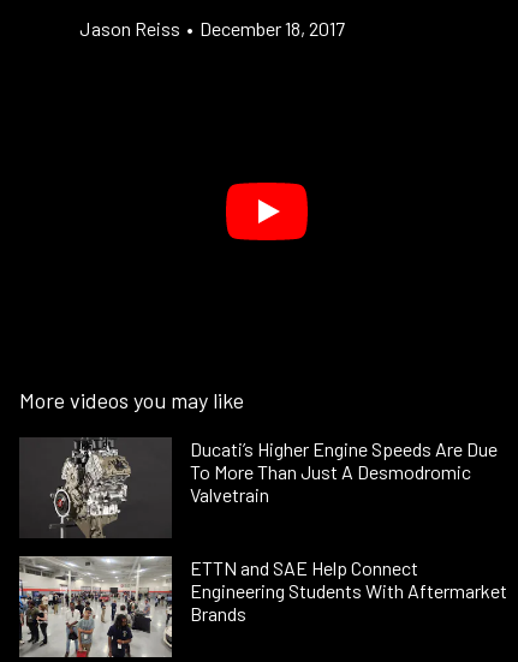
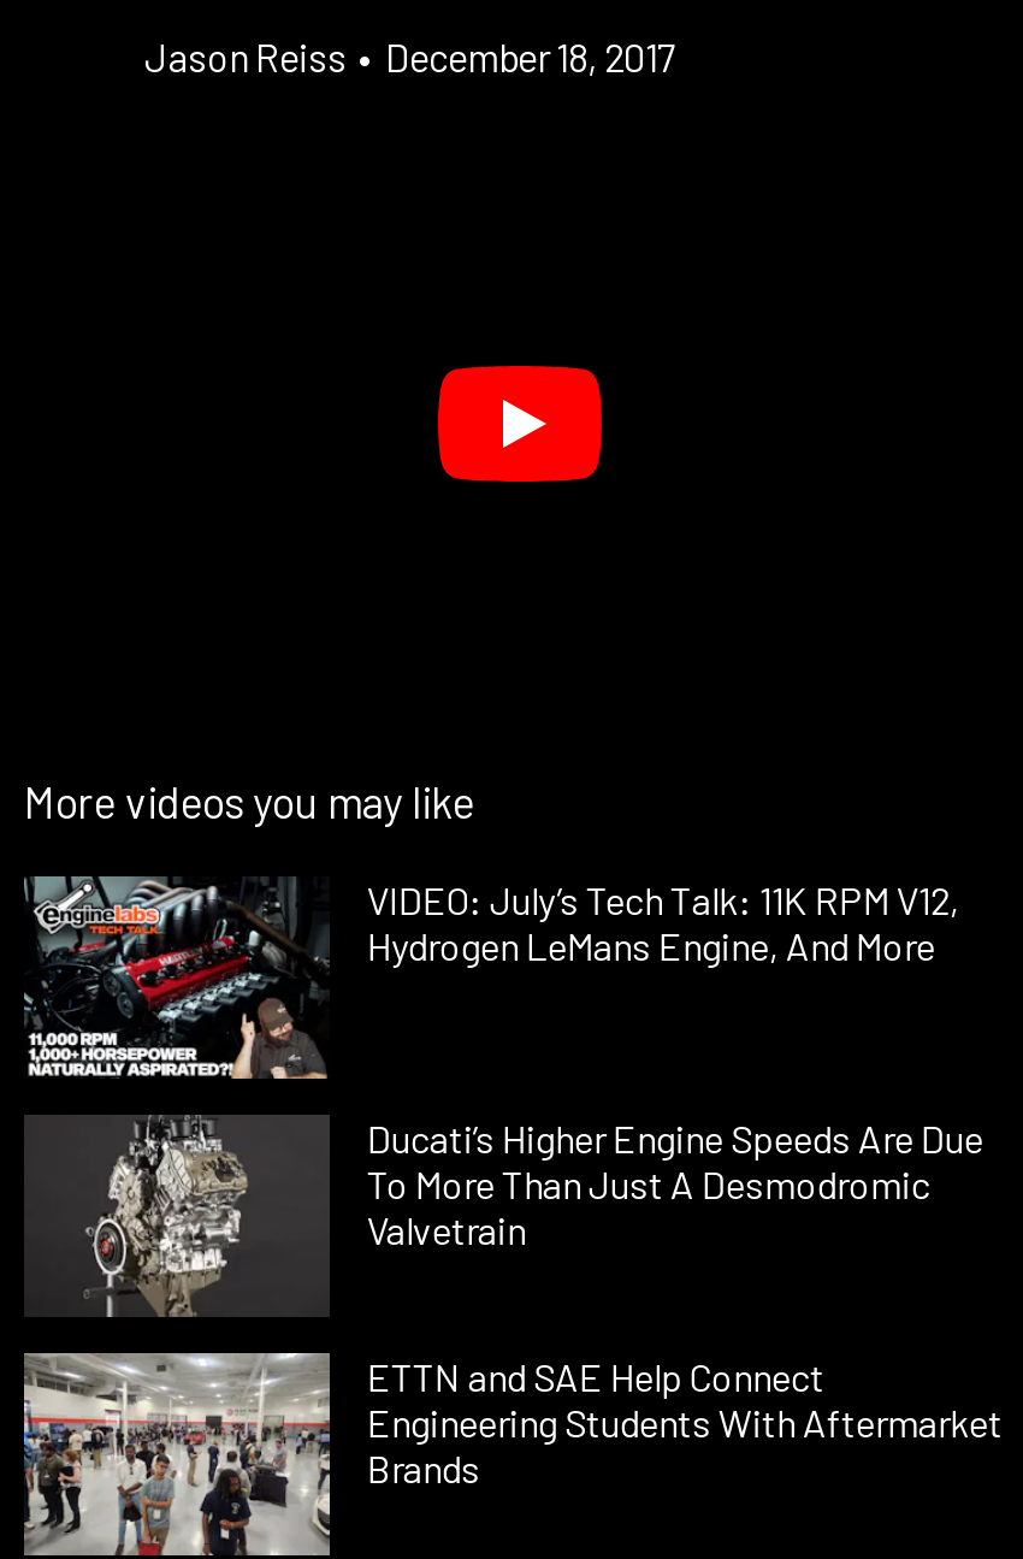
none -> [24,875,959,1082] [image] | VIDEO: July’s Tech Talk: 11K RPM V12, | Hydrogen LeMans Engine, And More

